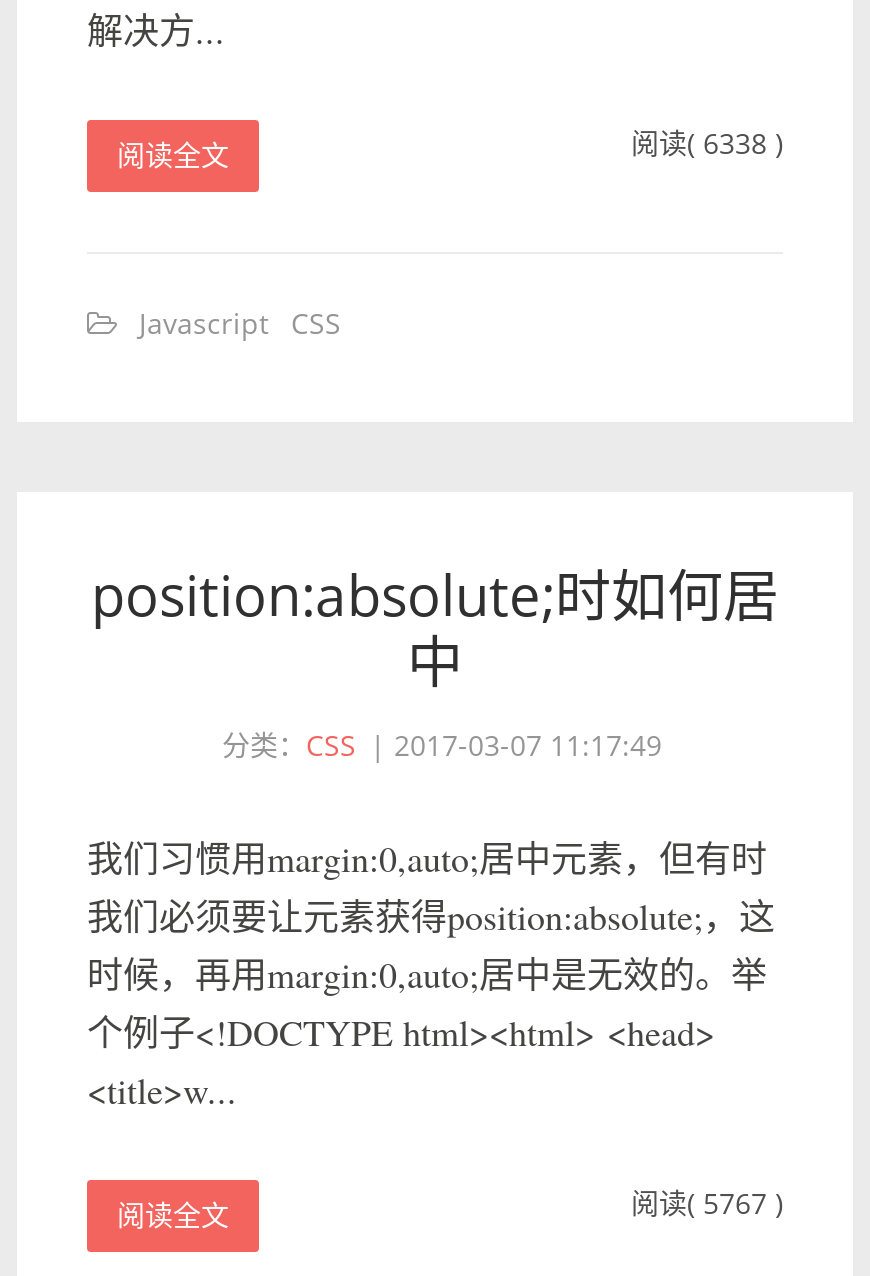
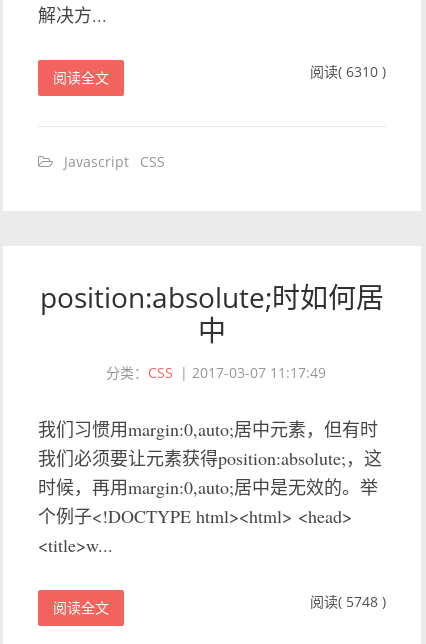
[631,124,783,162] 阅读( 6338 ) -> [310,62,386,81] 阅读( 6310 )
[631,1184,783,1222] 阅读( 5767 ) -> [310,592,386,611] 阅读( 5748 )

